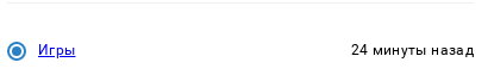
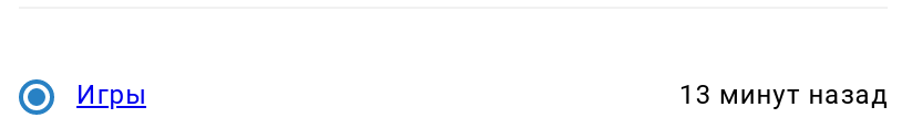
[351,42,474,59] 24 минуты назад -> [679,80,888,111] 13 минут назад

